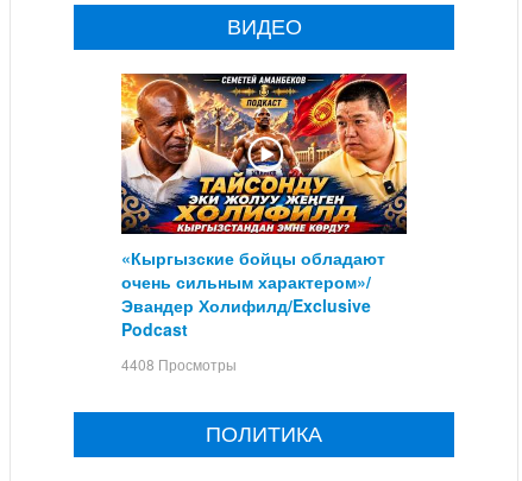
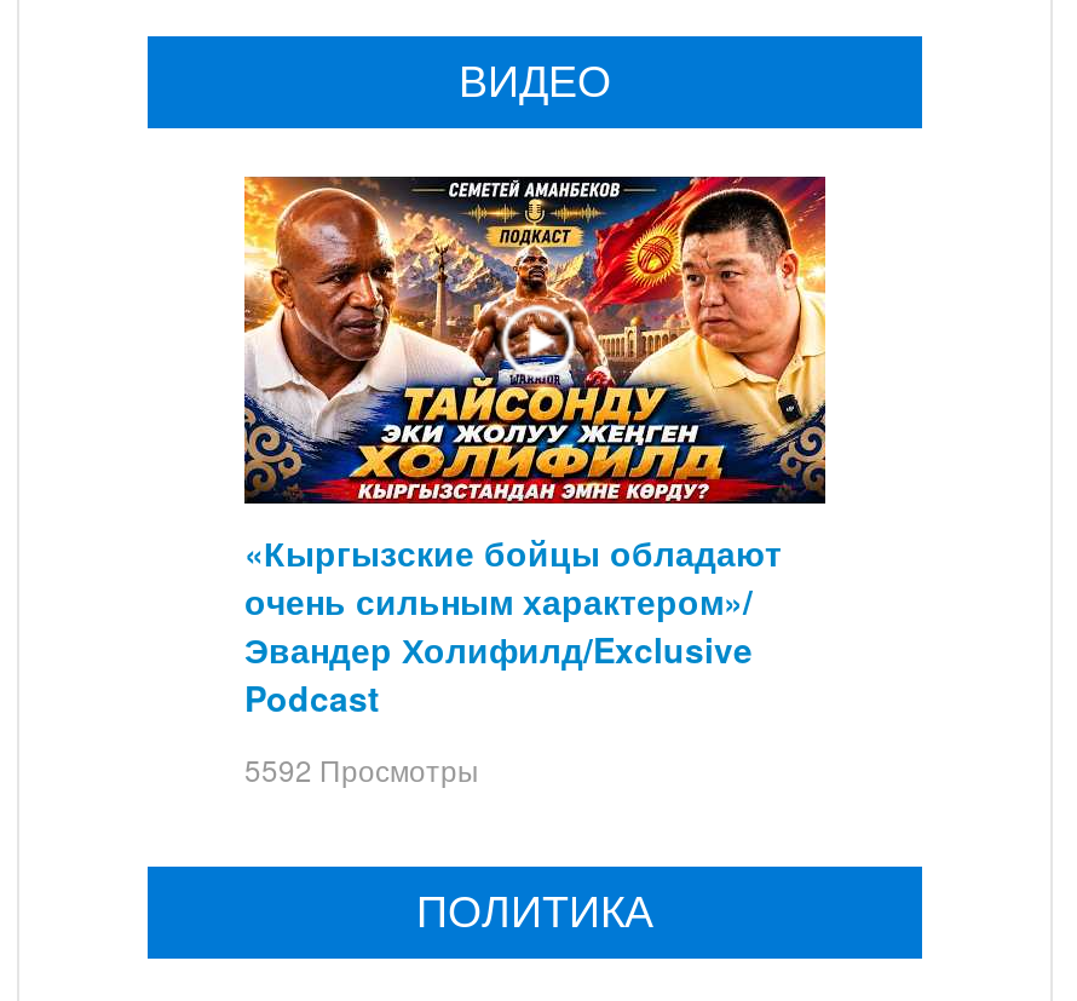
[121,354,237,374] 4408 Просмотры -> [244,748,479,789] 5592 Просмотры

